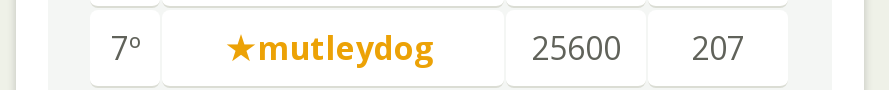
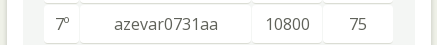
[258,26,745,70] mutleydog | 25600 | 207 -> [113,13,367,35] azevar0731aa | 10800 | 75

